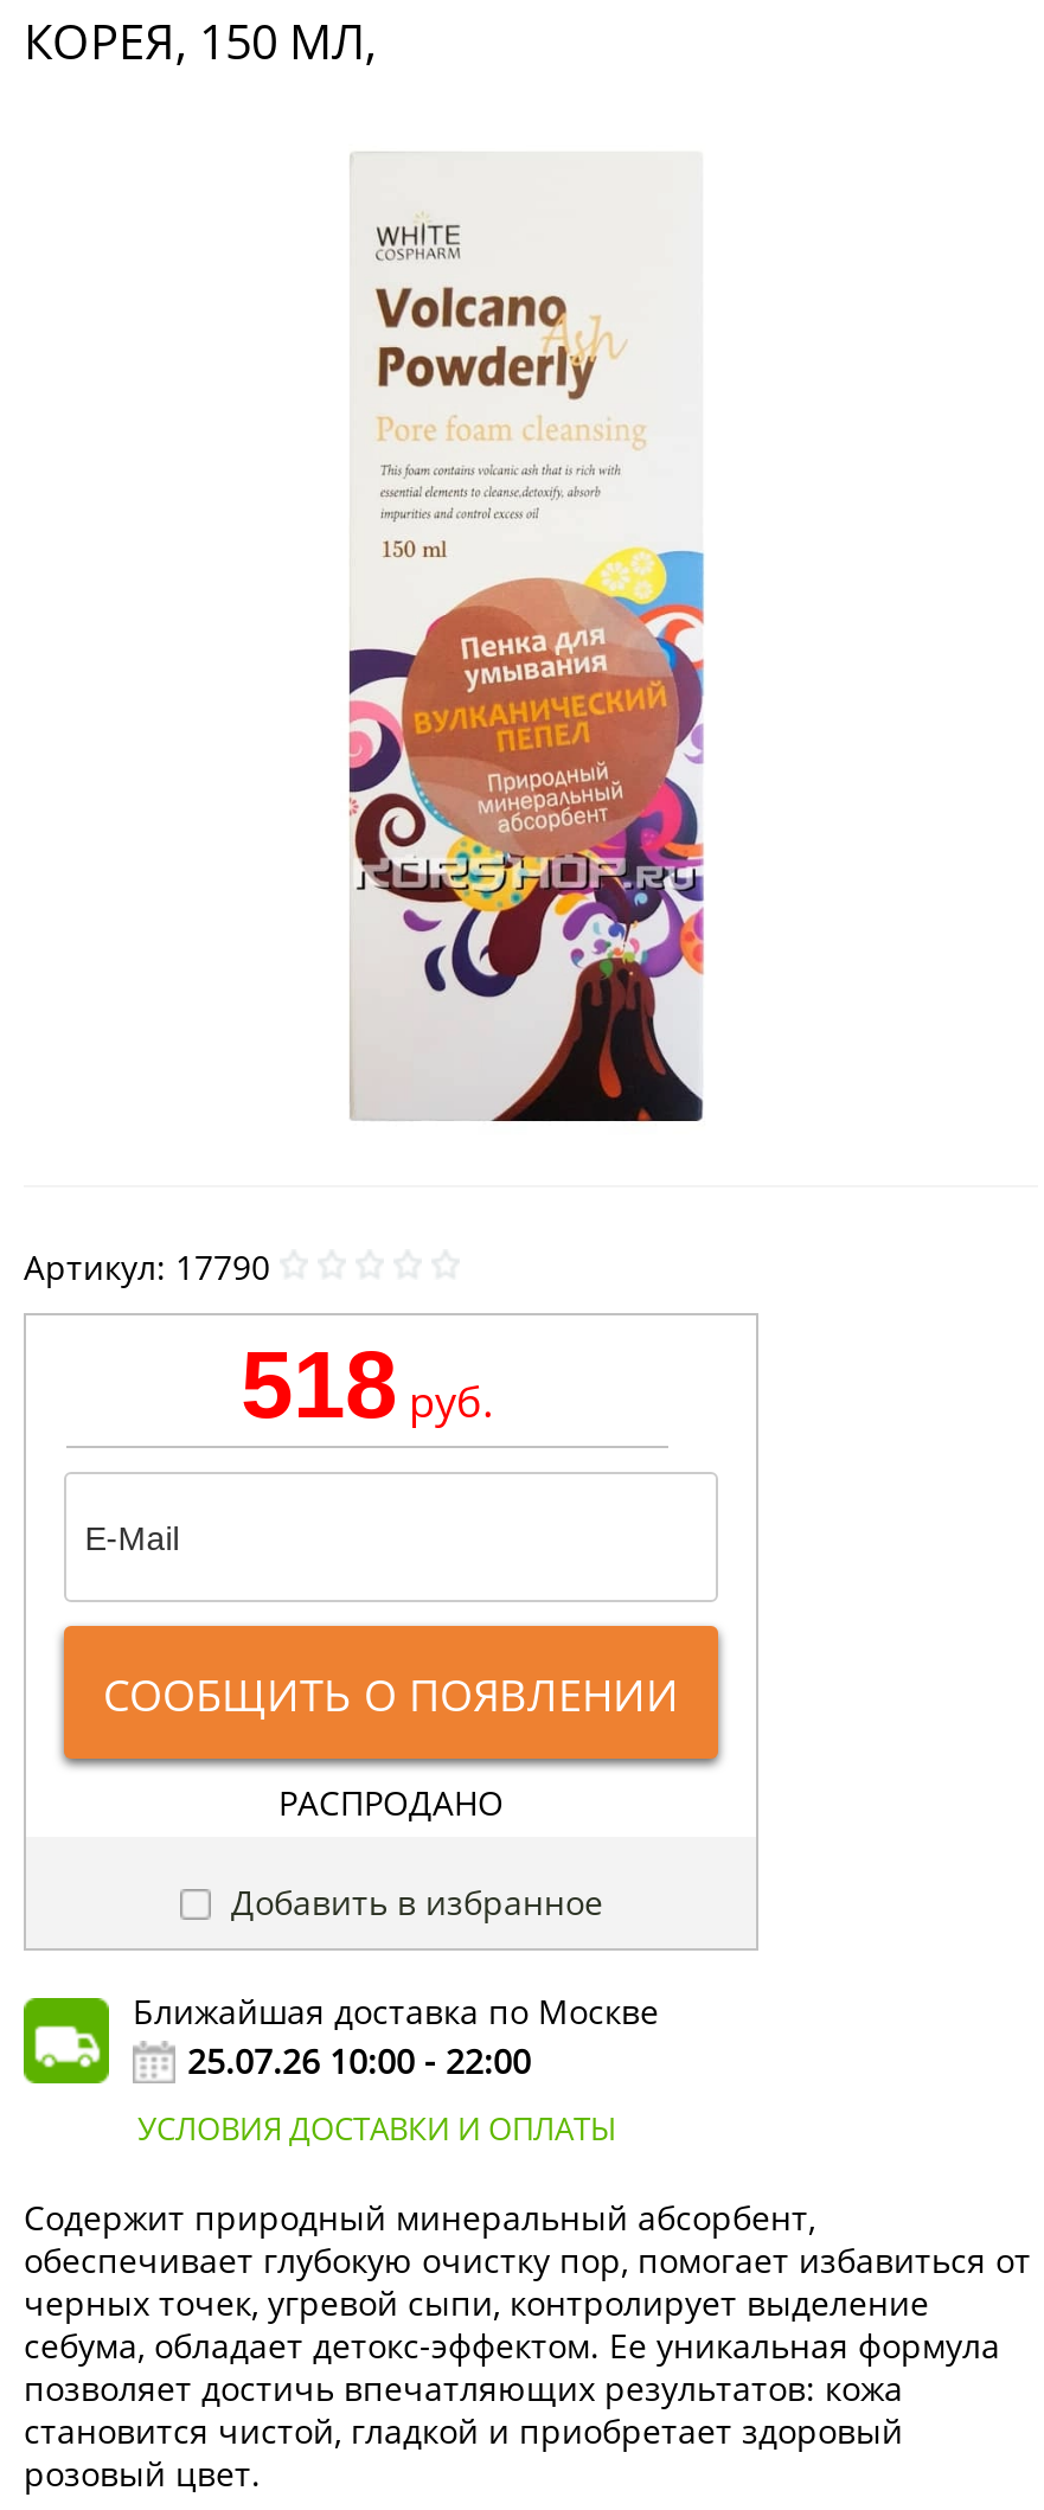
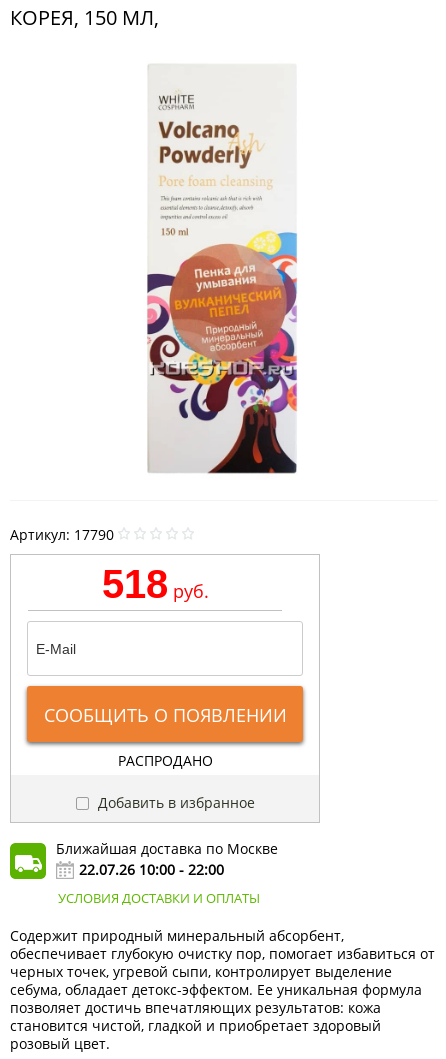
[187,2040,531,2085] 25.07.26 10:00 - 22:00 -> [79,860,224,879] 22.07.26 10:00 - 22:00

